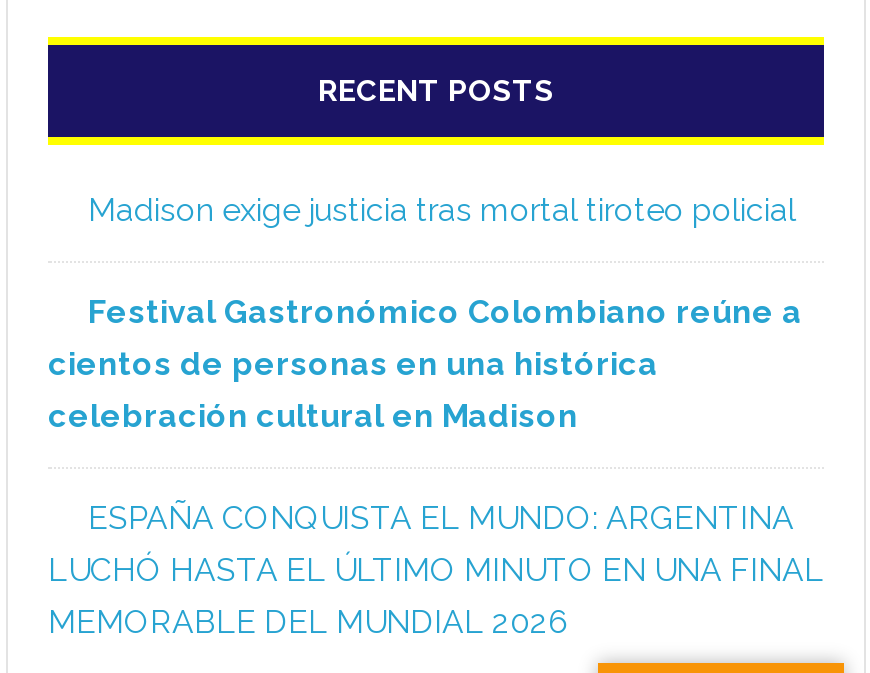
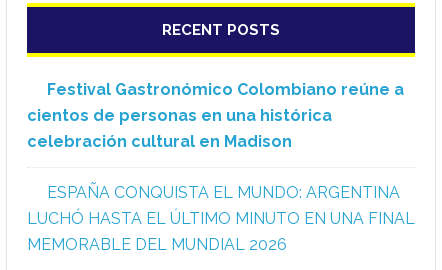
[88,191,796,229] Madison exige justicia tras mortal tiroteo policial -> none

